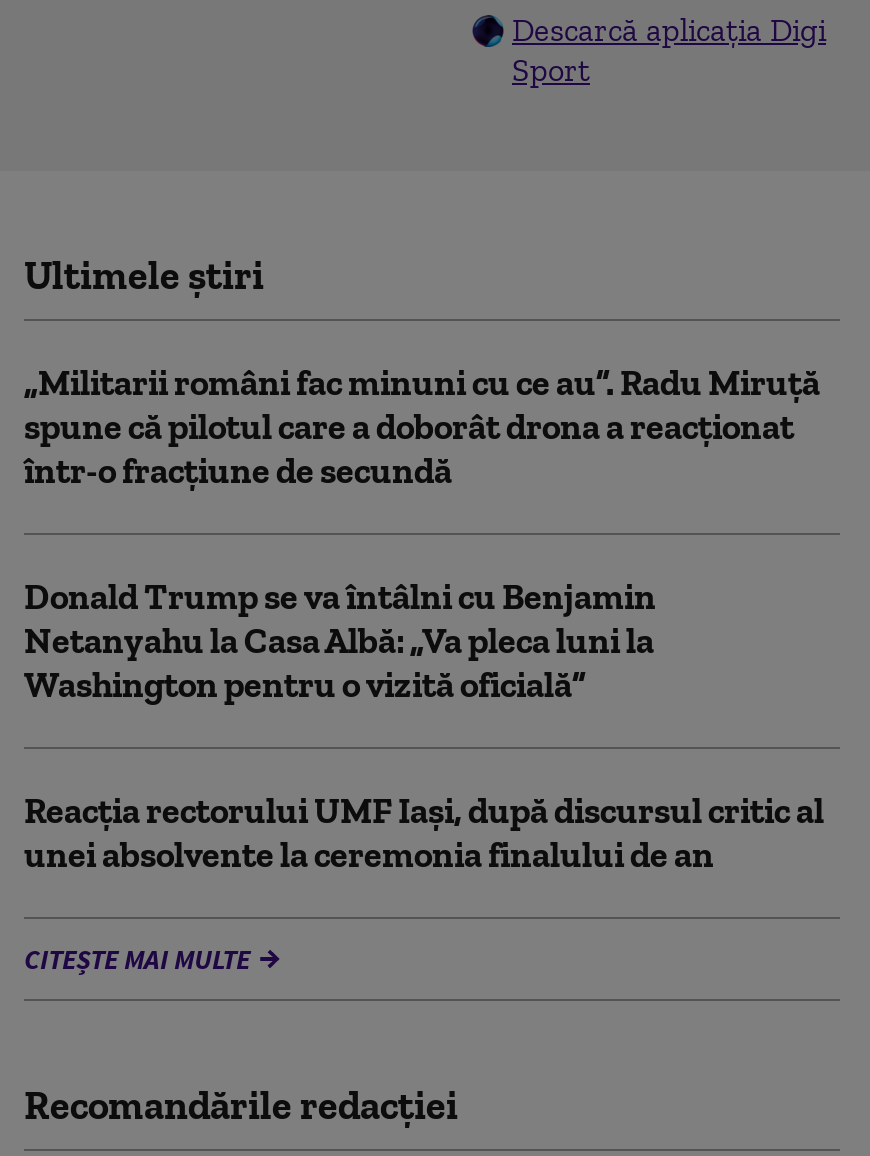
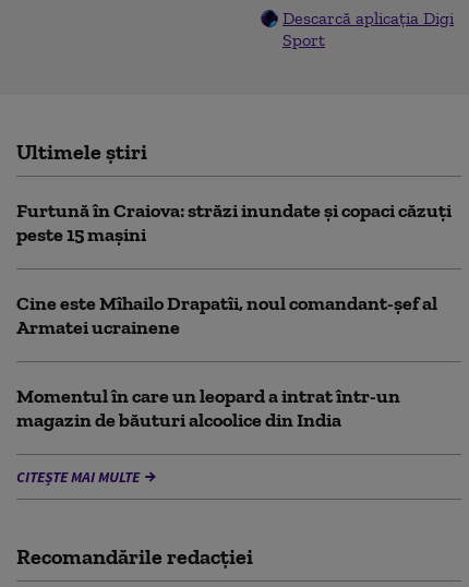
[24,360,820,492] „Militarii români fac minuni cu ce au”. Radu Miruță | spune că pilotul care a doborât drona a reacționat | într-o fracțiune de secundă -> [16,198,452,246] Furtună în Craiova: străzi inundate și copaci căzuți | peste 15 mașini
[24,574,656,706] Donald Trump se va întâlni cu Benjamin | Netanyahu la Casa Albă: „Va pleca luni la | Washington pentru o vizită oficială” -> [16,291,437,339] Cine este Mîhailo Drapatîi, noul comandant-şef al | Armatei ucrainene
[24,788,824,876] Reacția rectorului UMF Iaşi, după discursul critic al | unei absolvente la ceremonia finalului de an -> [16,384,400,432] Momentul în care un leopard a intrat într-un | magazin de băuturi alcoolice din India

